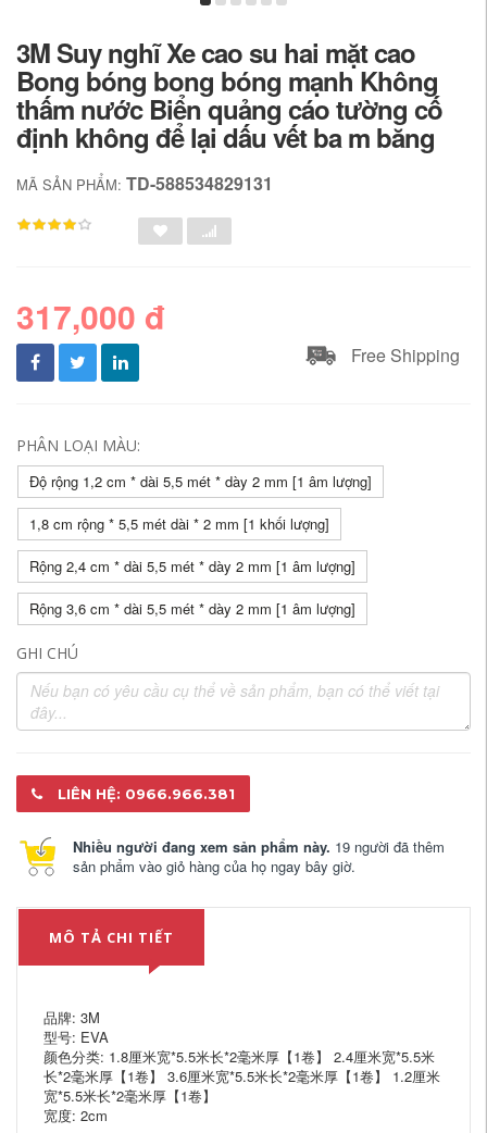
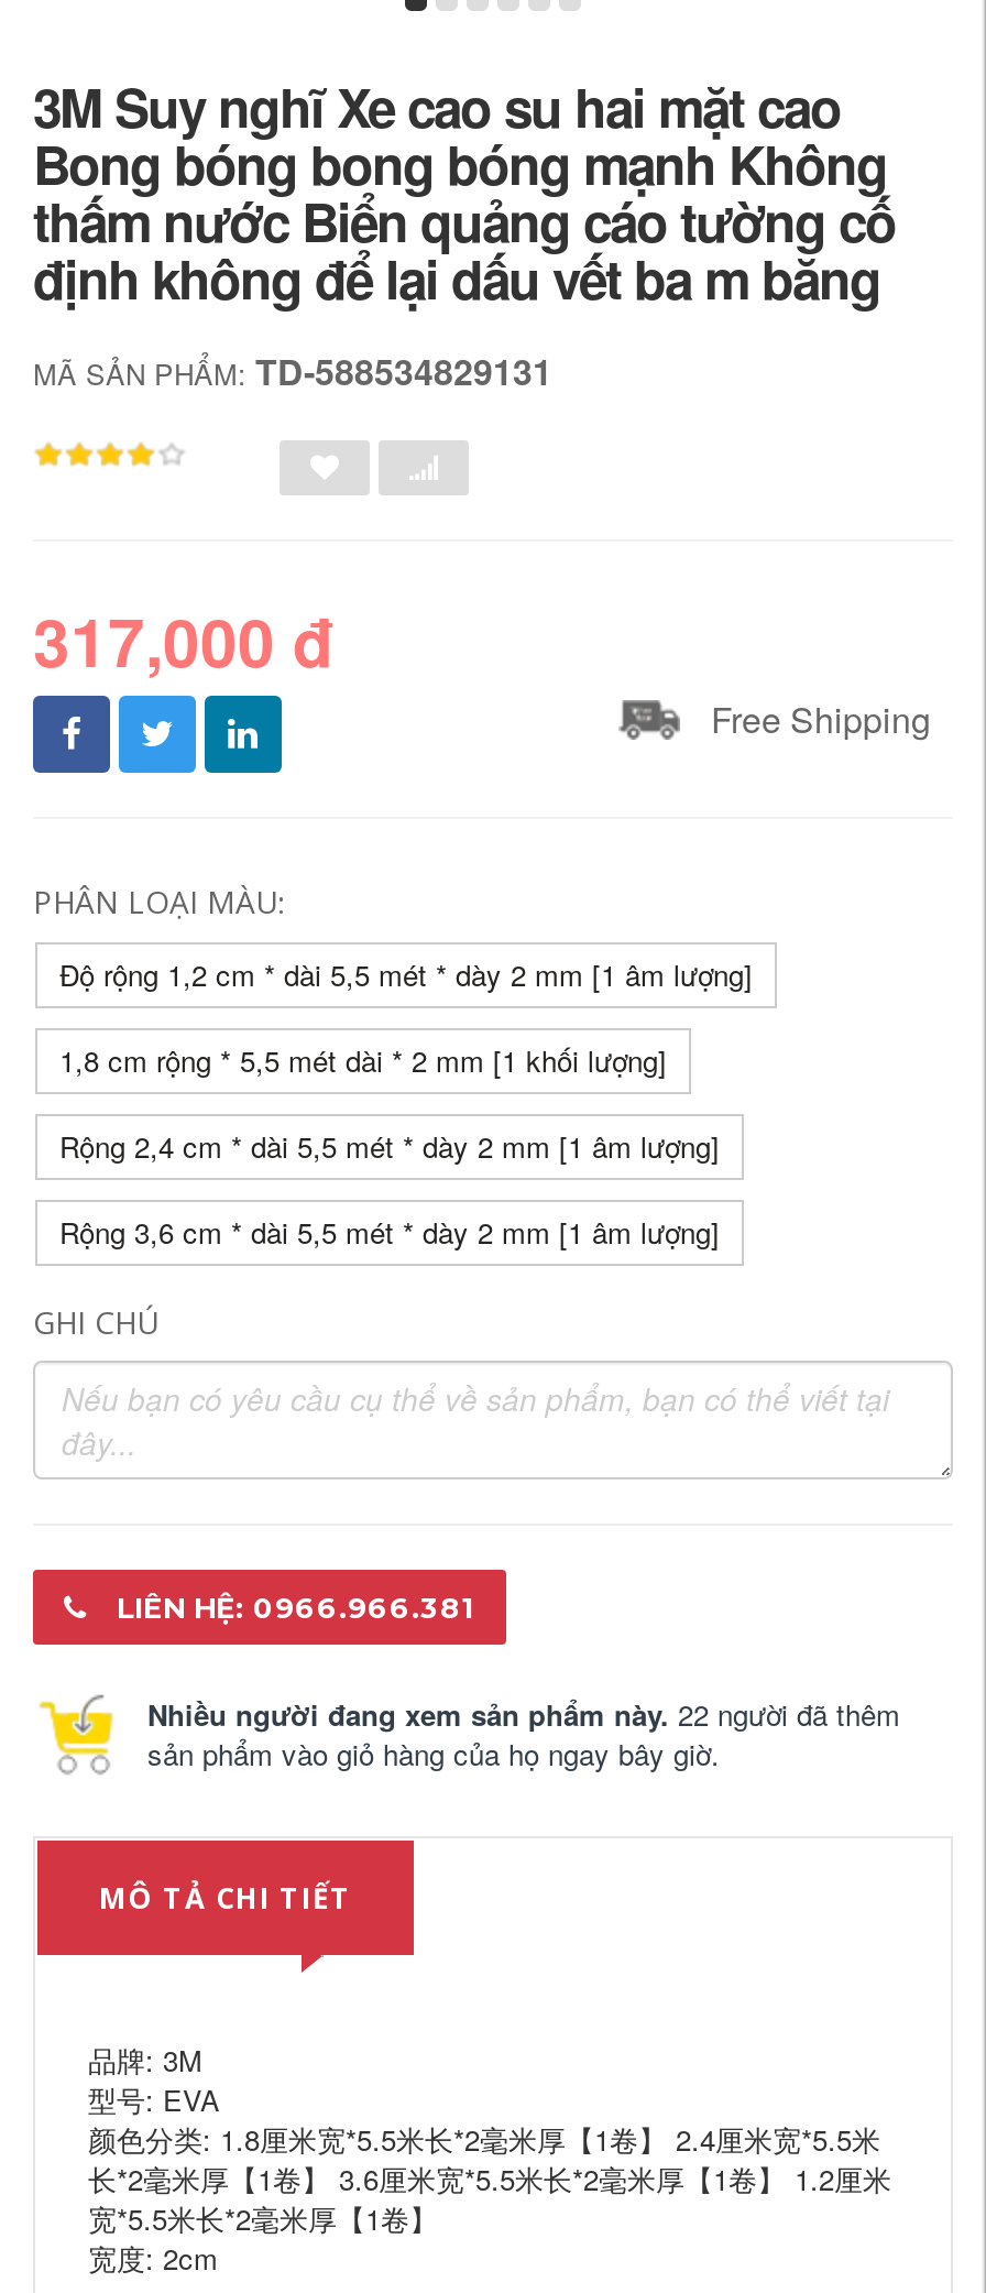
[73,836,445,857] Nhiều người đang xem sản phẩm này. 19 người đã thêm -> [147,1693,900,1735] Nhiều người đang xem sản phẩm này. 22 người đã thêm

